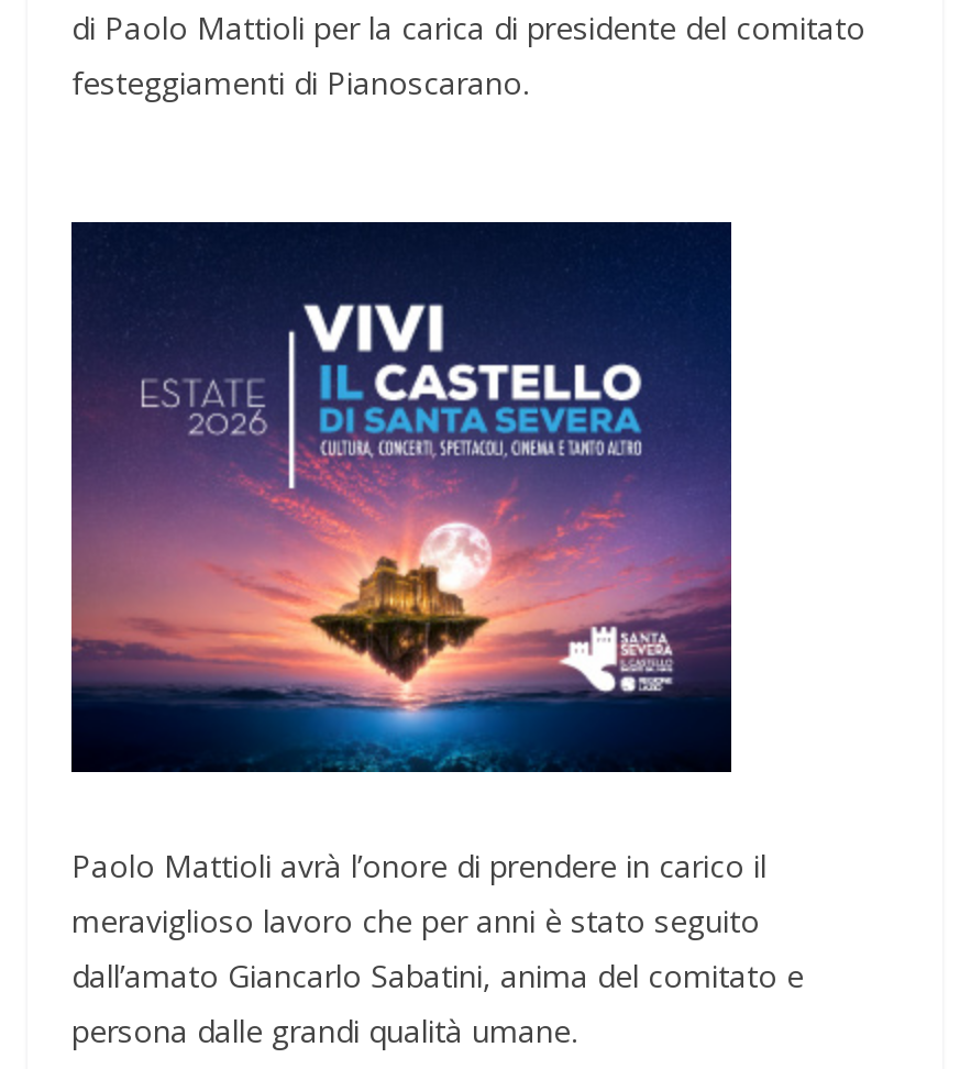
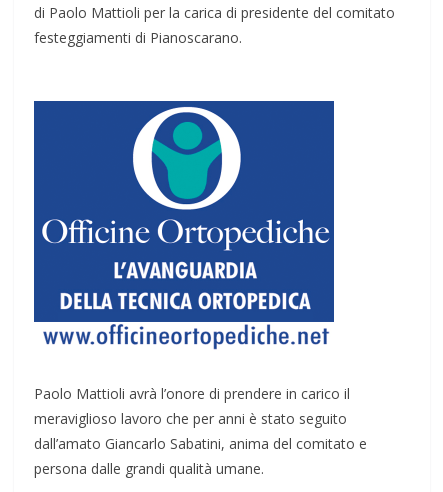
[69,222,733,774] [image] -> [33,100,335,351] [image]

